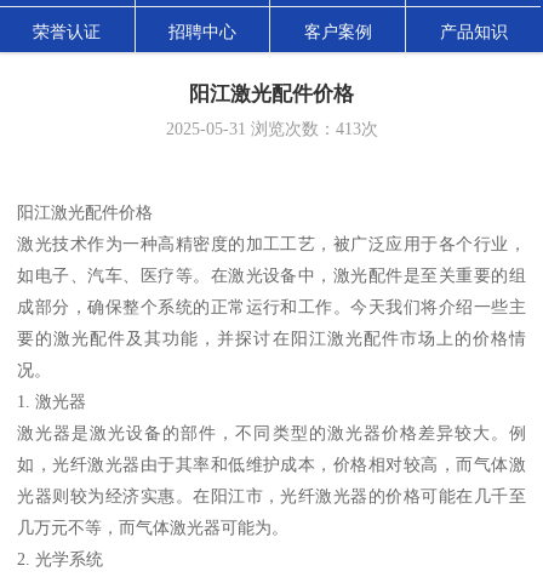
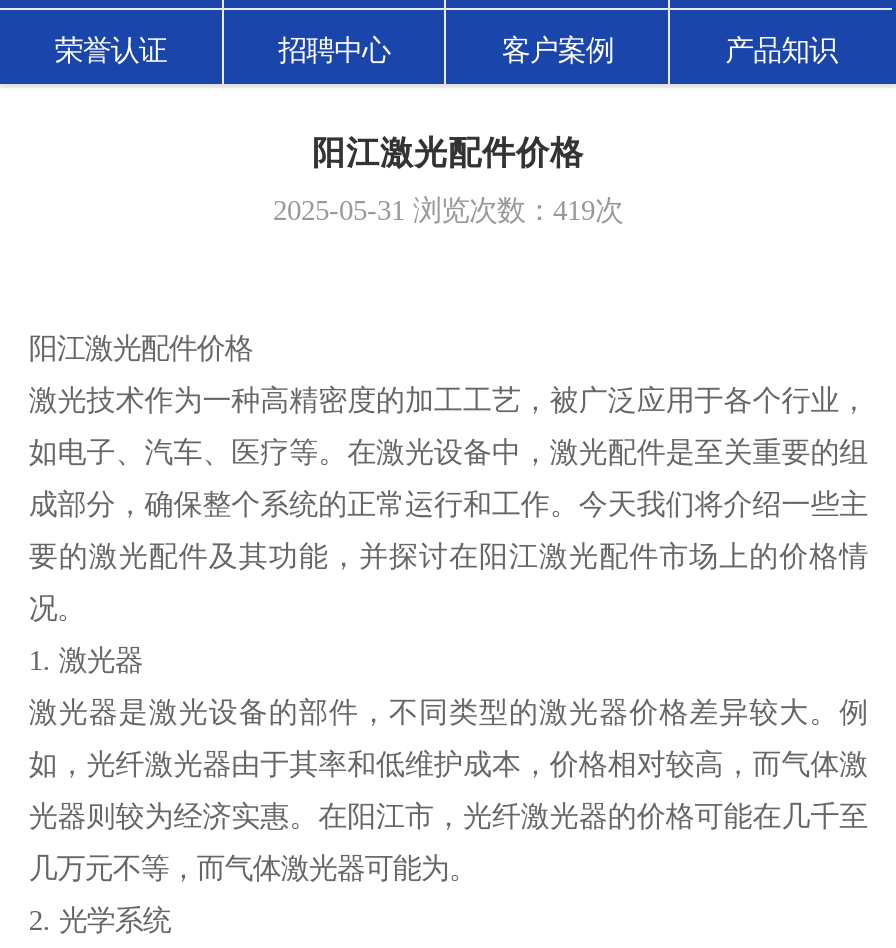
[165,119,378,139] 2025-05-31浏览次数：413次 -> [273,195,623,227] 2025-05-31浏览次数：419次

